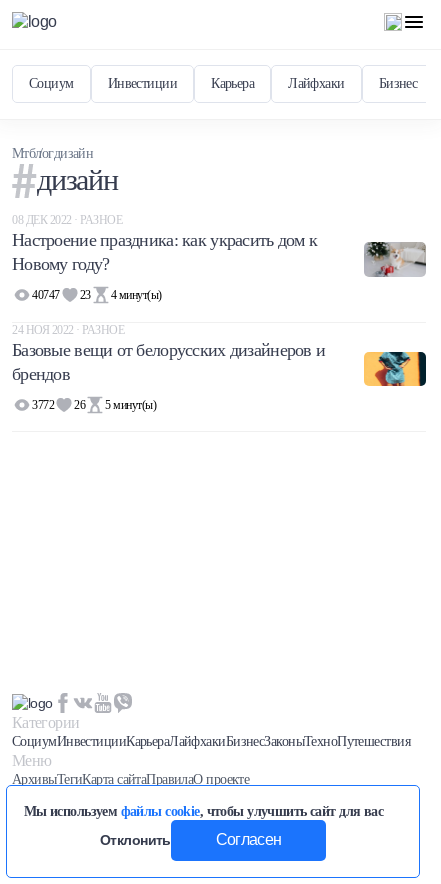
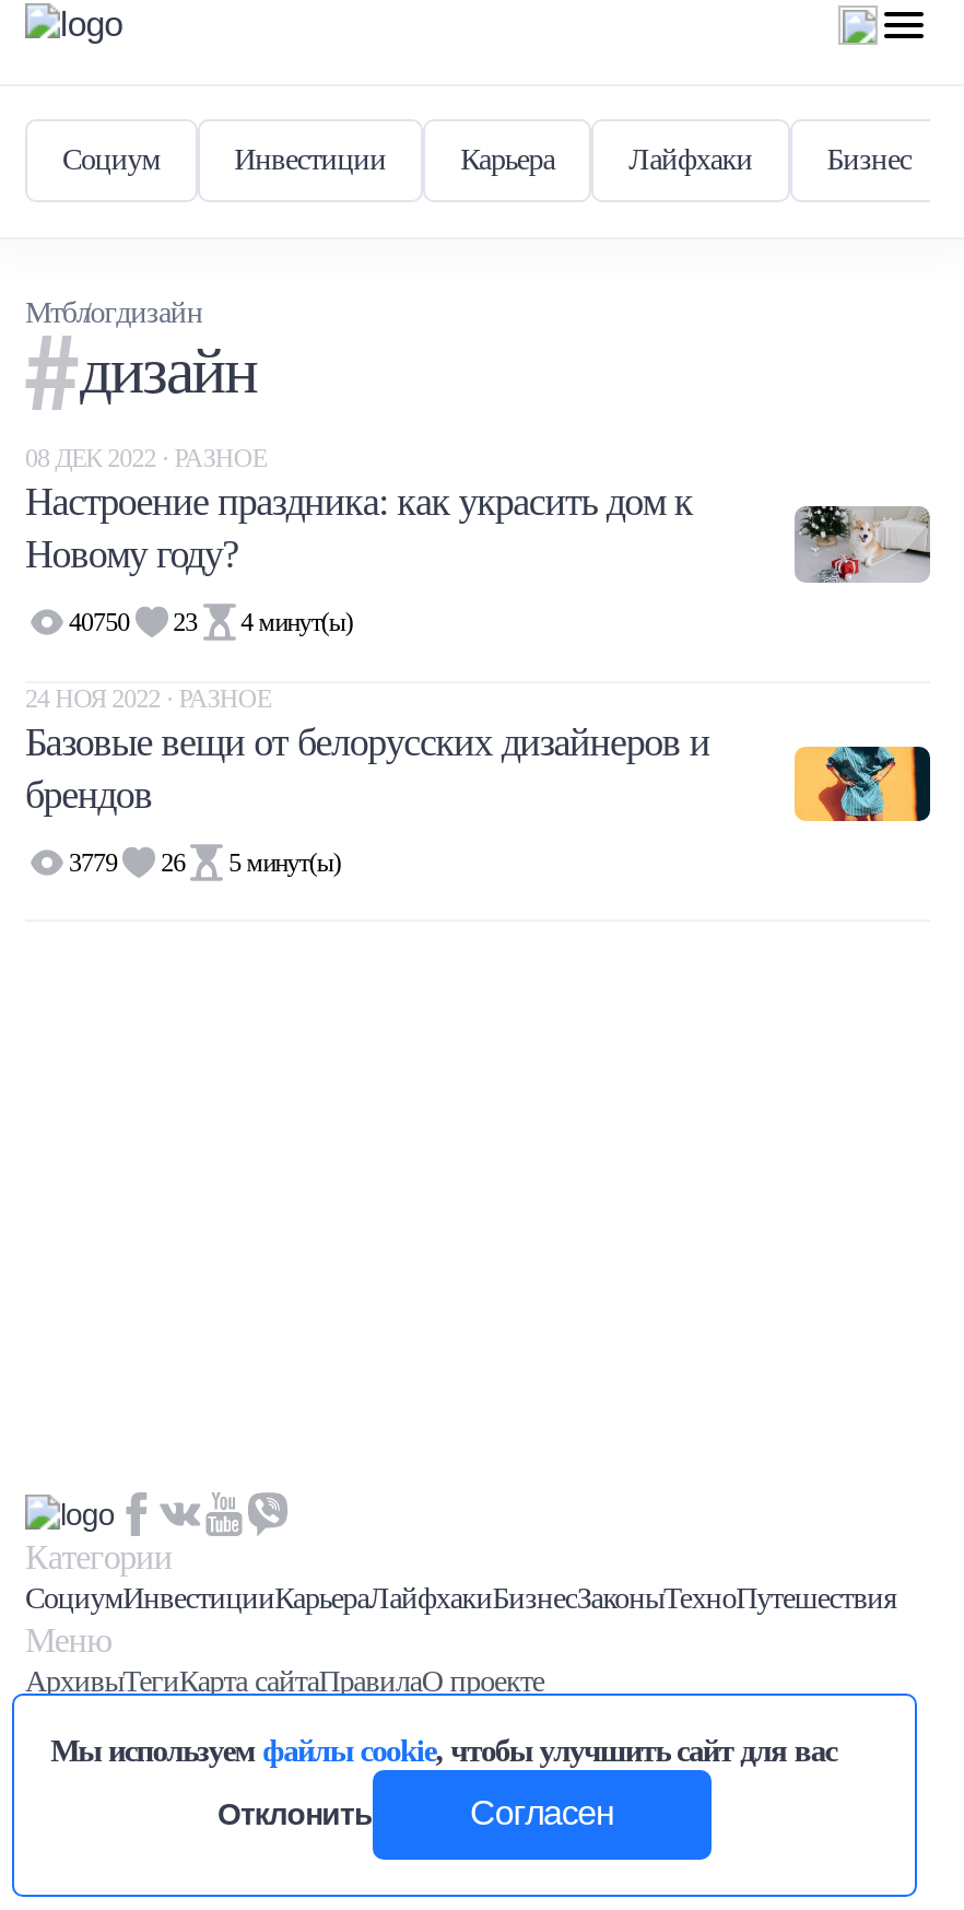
[32,288,162,302] 40747 23 4 минут(ы) -> [69,607,353,638] 40750 23 4 минут(ы)
[32,398,156,412] 3772 26 5 минут(ы) -> [69,847,341,877] 3779 26 5 минут(ы)

